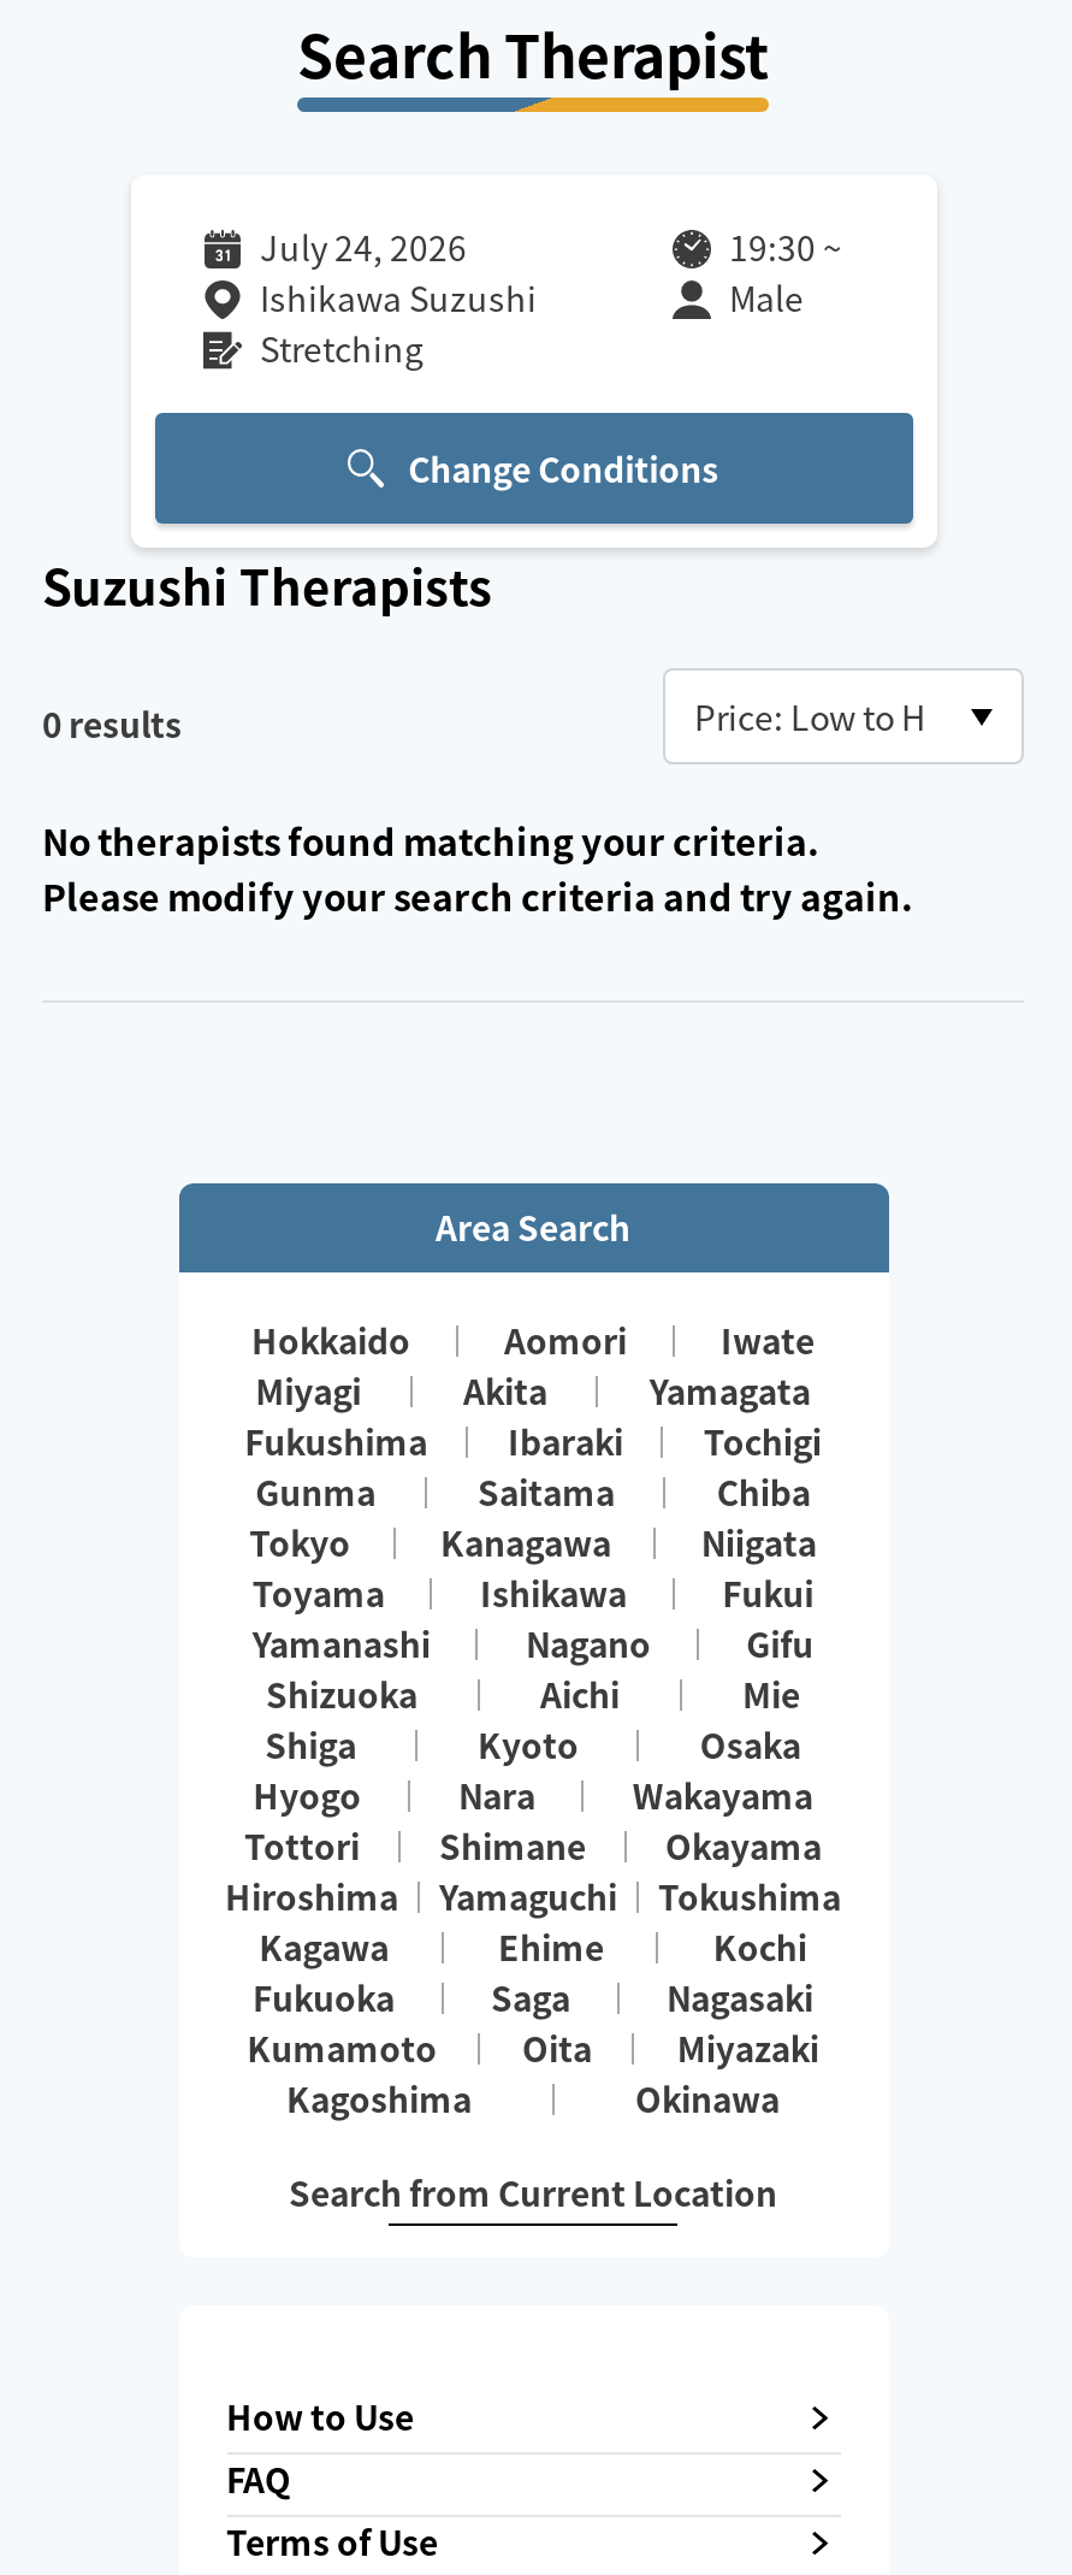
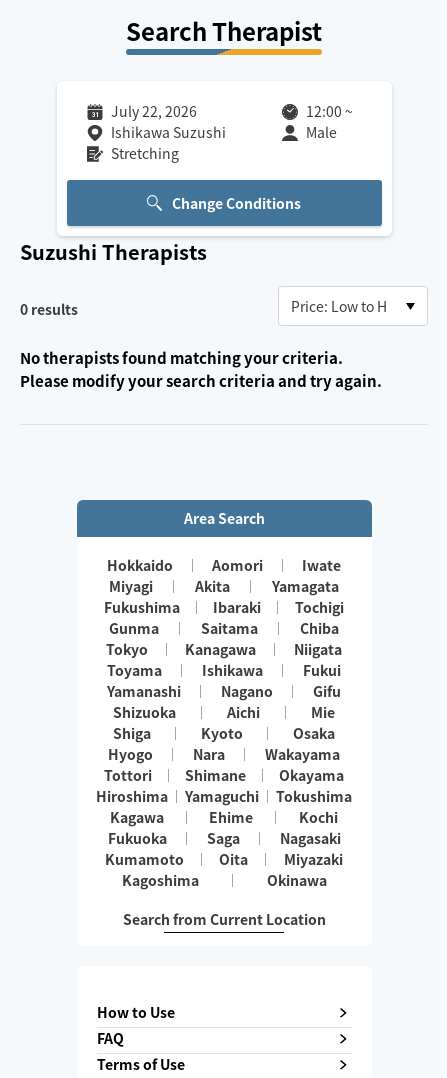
[260,223,467,271] July 24, 2026 -> [110,101,196,121] July 22, 2026
[729,223,842,271] 19:30 ~ -> [305,101,352,121] 12:00 ~

